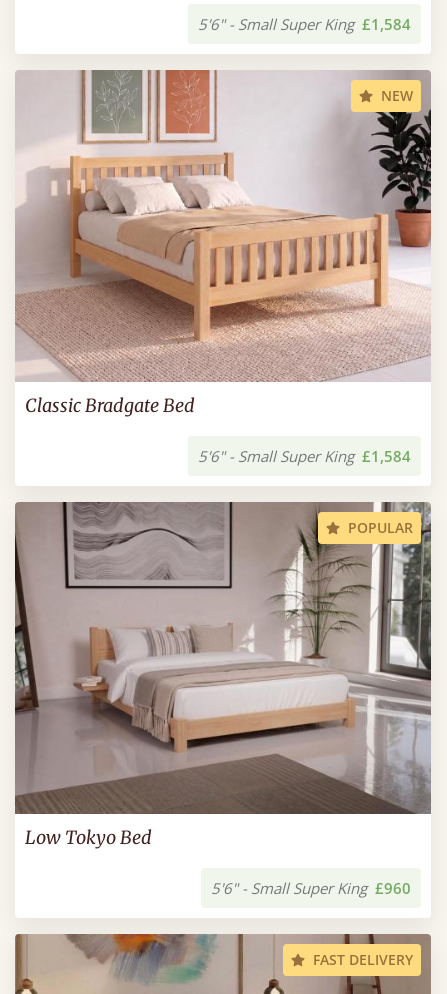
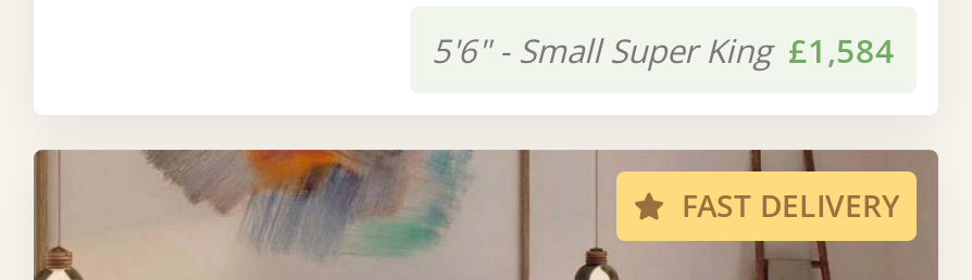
[15,70,432,383] [image] | NEW -> none
[25,394,411,466] Classic Bradgate Bed | 5'6" - Small Super King £1,584 -> none
[15,487,432,815] [image] | POPULAR -> none
[25,826,411,898] Low Tokyo Bed | 5'6" - Small Super King £960 -> none

